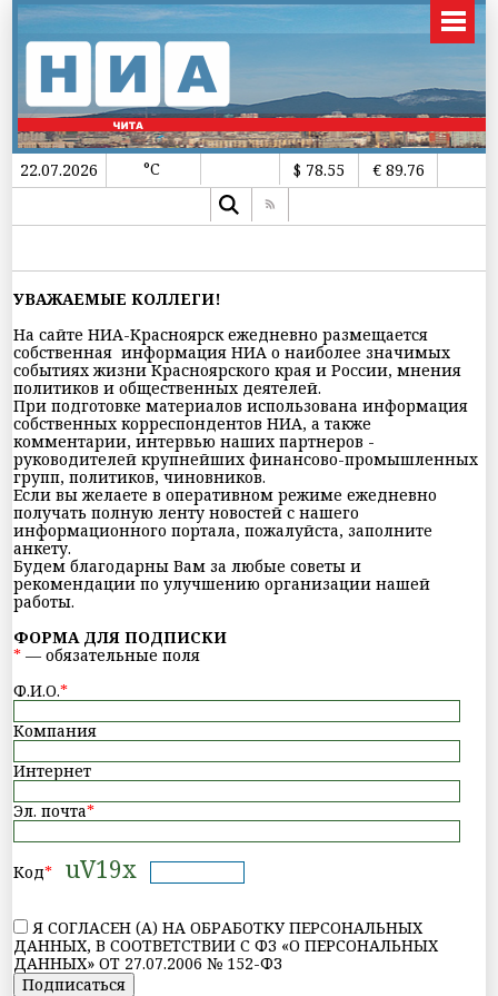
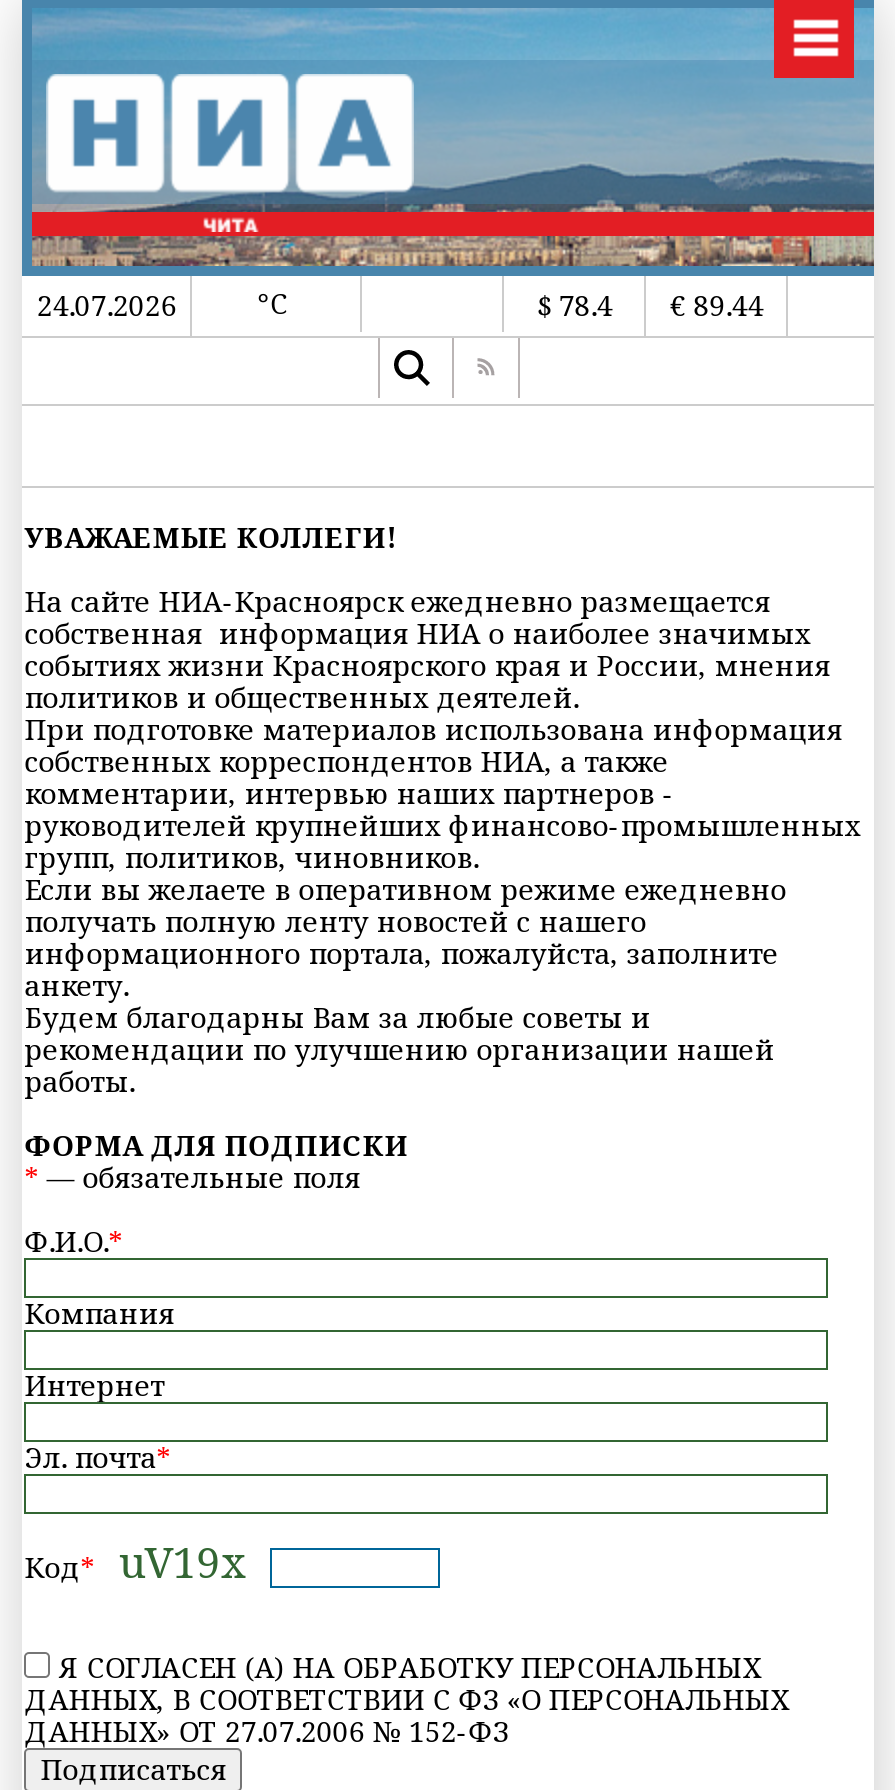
[20,159,98,180] 22.07.2026 -> [36,286,176,324] 24.07.2026
[294,159,345,180] $ 78.55 -> [537,286,613,324] $ 78.4
[372,159,424,180] € 89.76 -> [669,286,763,324] € 89.44

